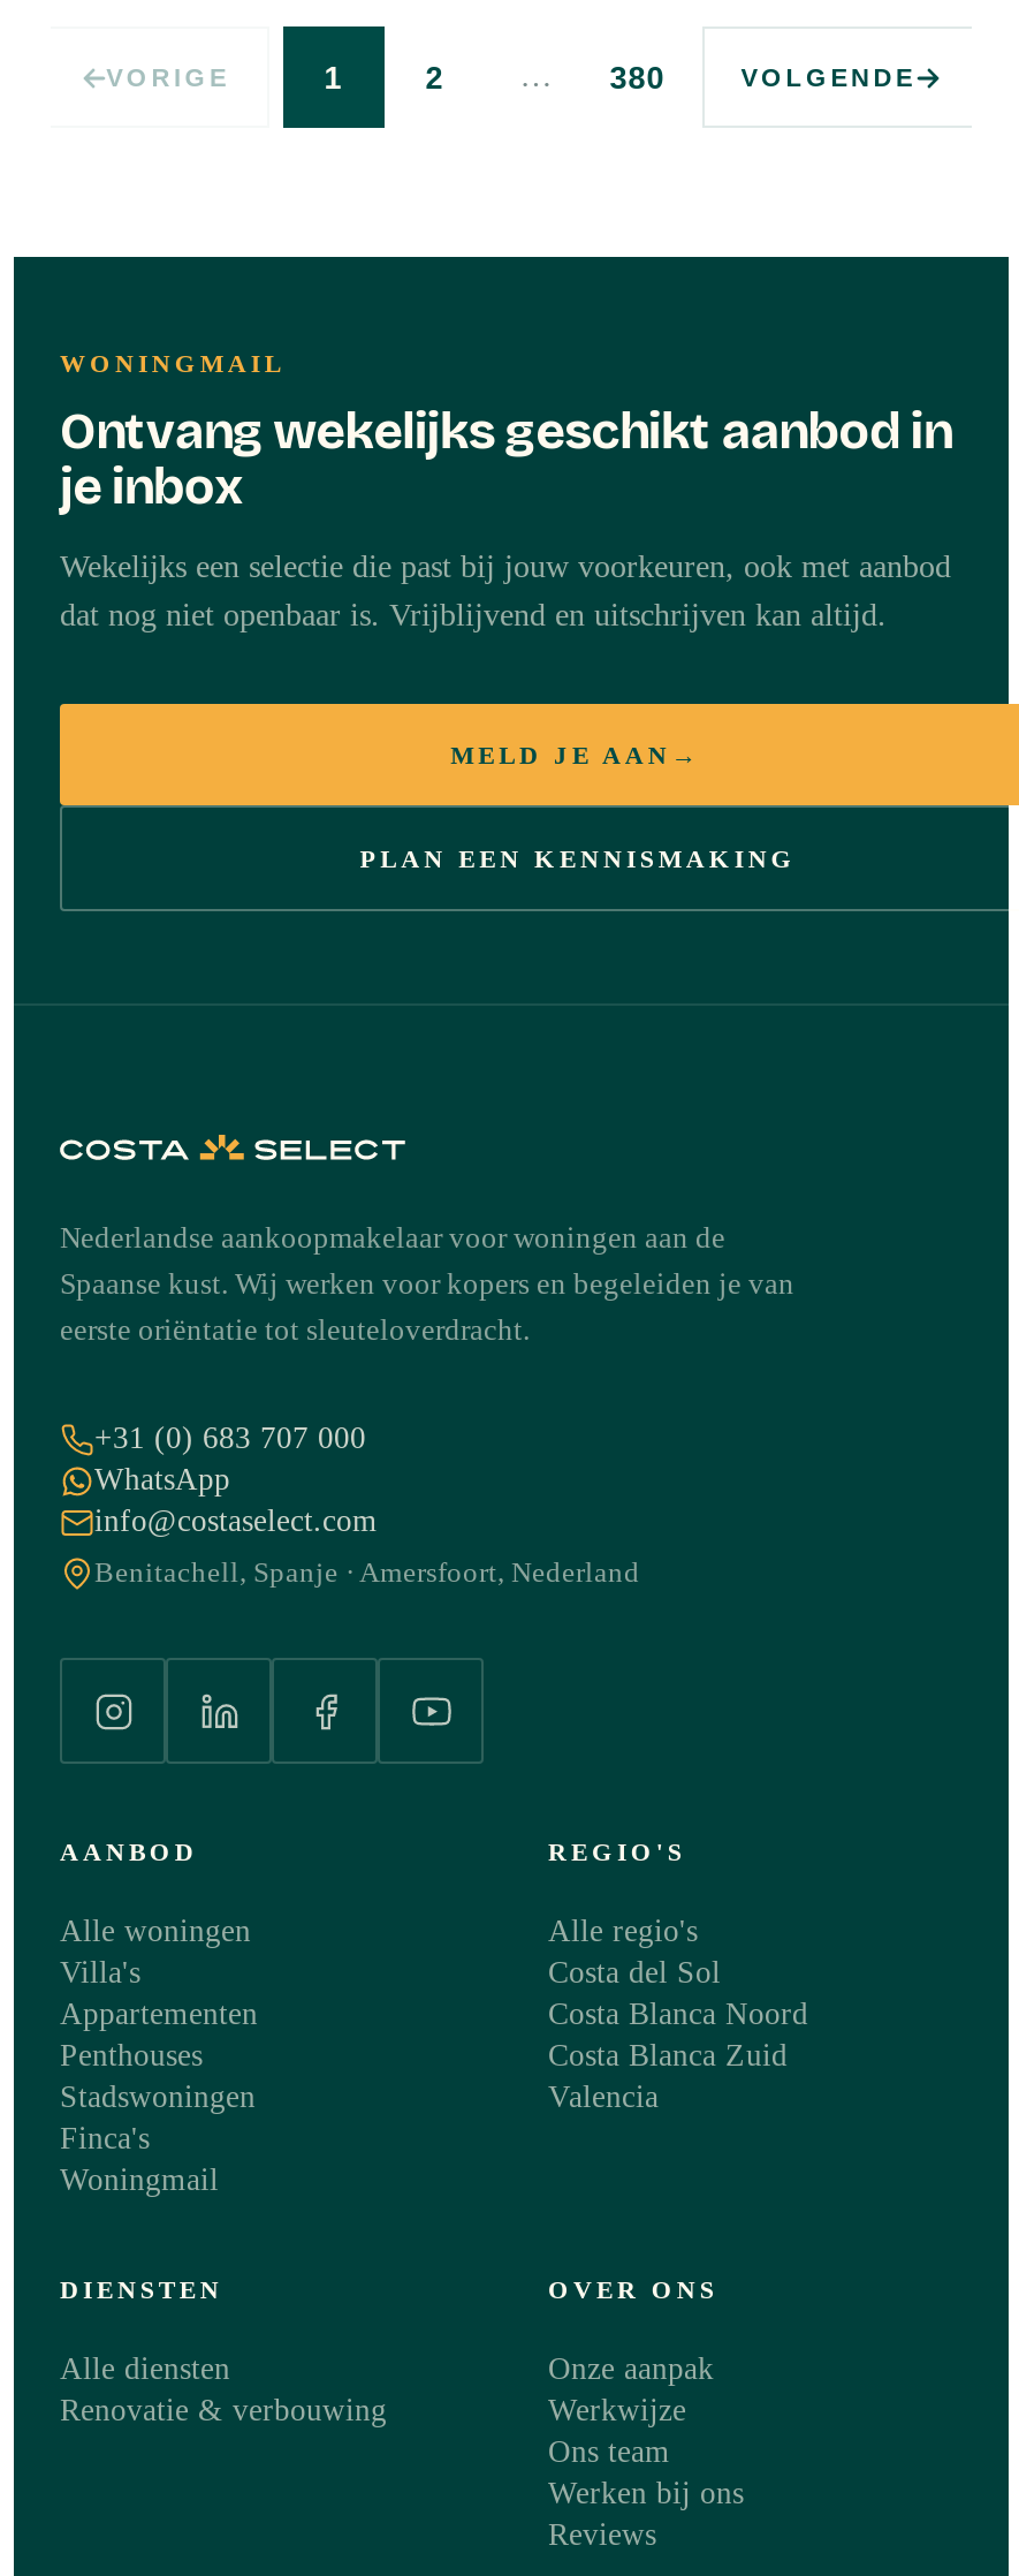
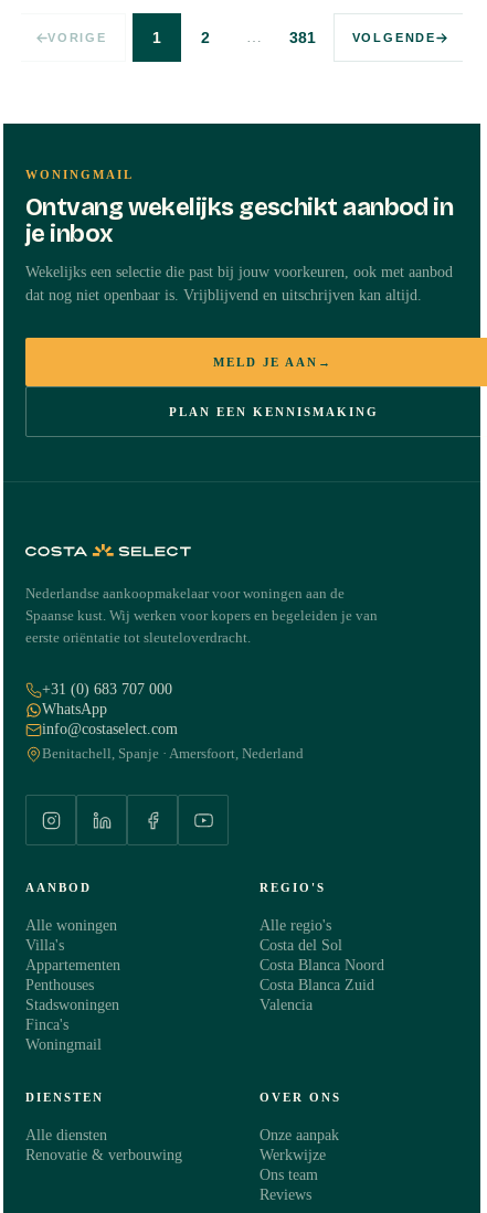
[610,60,665,94] 380 -> [289,29,316,46] 381
[548,2476,744,2510] Werken bij ons -> none

